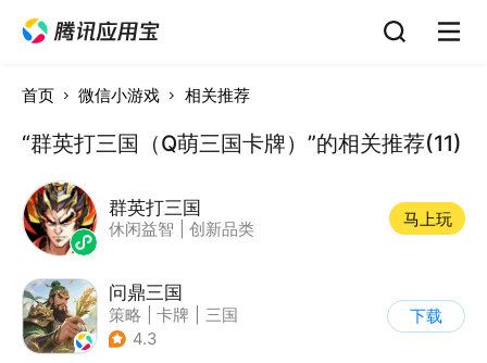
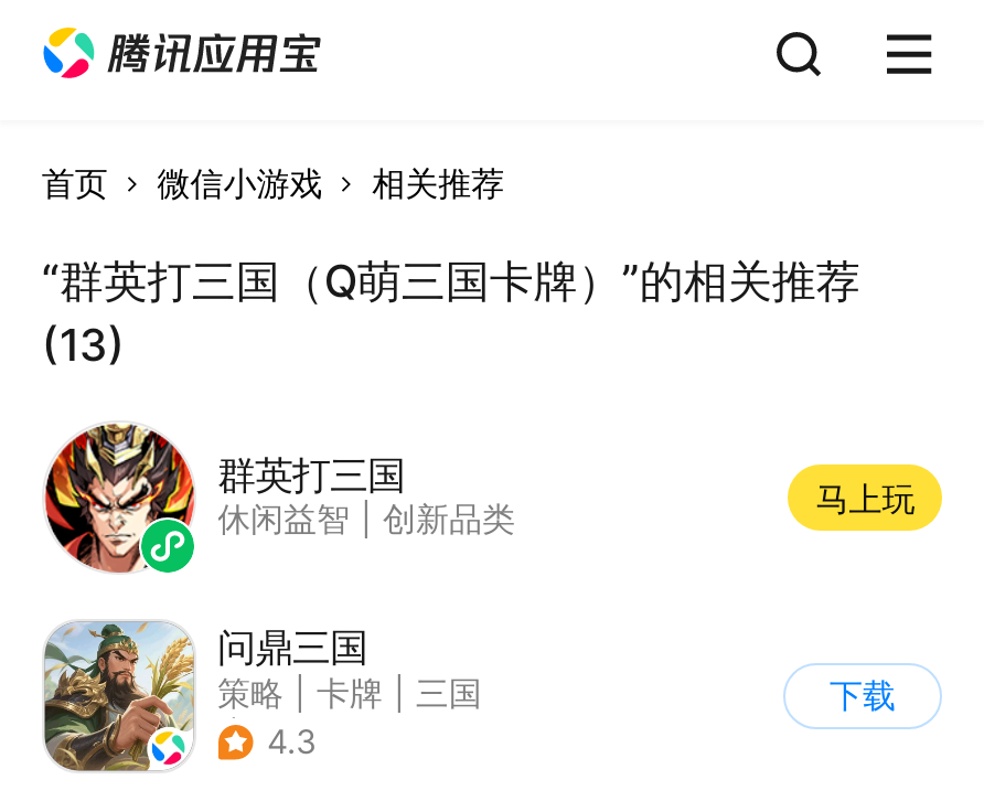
[22,130,462,156] “群英打三国（Q萌三国卡牌）”的相关推荐(11) -> [42,254,860,371] “群英打三国（Q萌三国卡牌）”的相关推荐 | (13)

